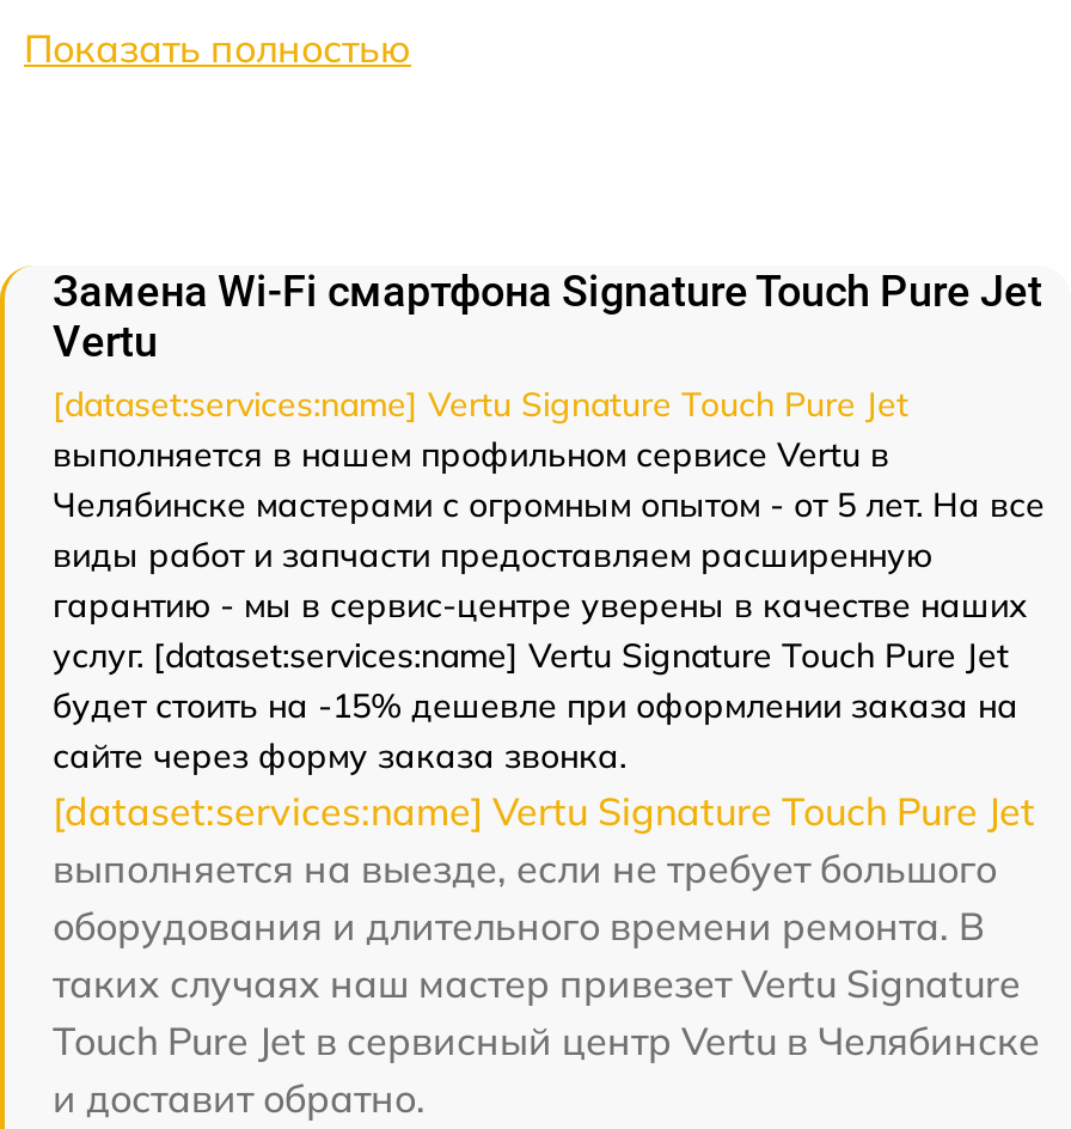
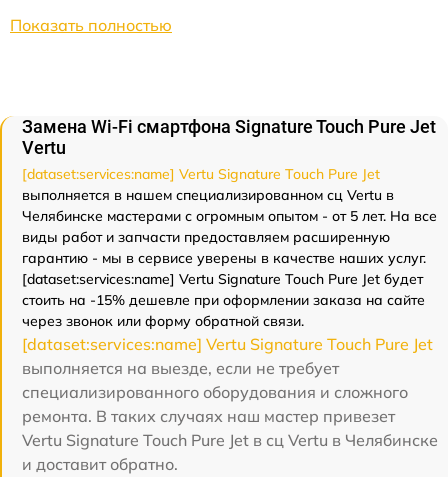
[53,433,889,476] выполняется в нашем профильном сервисе Vertu в -> [22,186,394,204] выполняется в нашем специализированном сц Vertu в
[53,584,1028,777] гарантию - мы в сервис-центре уверены в качестве наших | услуг. [dataset:services:name] Vertu Signature Touch Pure Jet | будет стоить на -15% дешевле при оформлении заказа на | сайте через форму заказа звонка. -> [22,249,426,330] гарантию - мы в сервисе уверены в качестве наших услуг. | [dataset:services:name] Vertu Signature Touch Pure Jet будет | стоить на -15% дешевле при оформлении заказа на сайте | через звонок или форму обратной связи.
[53,844,1040,1064] выполняется на выезде, если не требует большого | оборудования и длительного времени ремонта. В | таких случаях наш мастер привезет Vertu Signature | Touch Pure Jet в сервисный центр Vertu в Челябинске -> [22,358,438,450] выполняется на выезде, если не требует | специализированного оборудования и сложного | ремонта. В таких случаях наш мастер привезет | Vertu Signature Touch Pure Jet в сц Vertu в Челябинске

